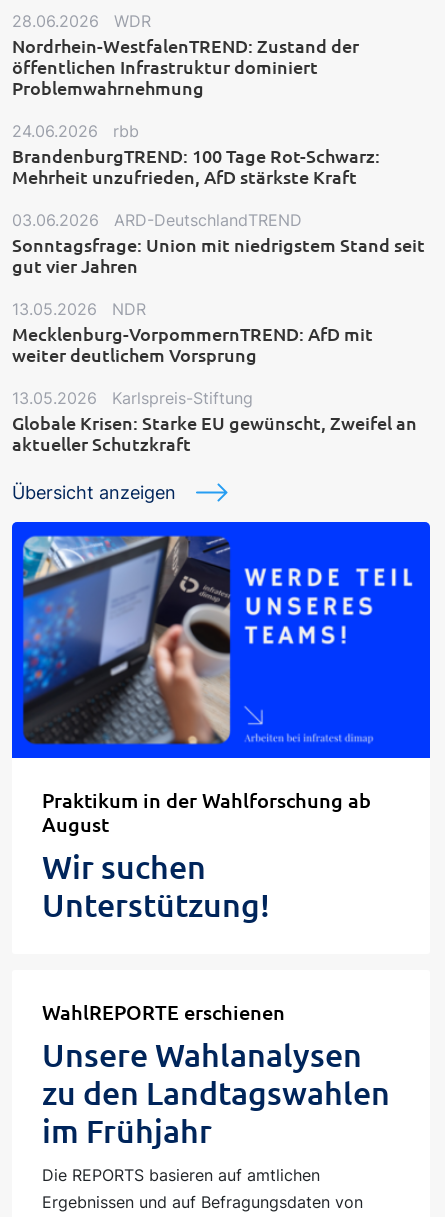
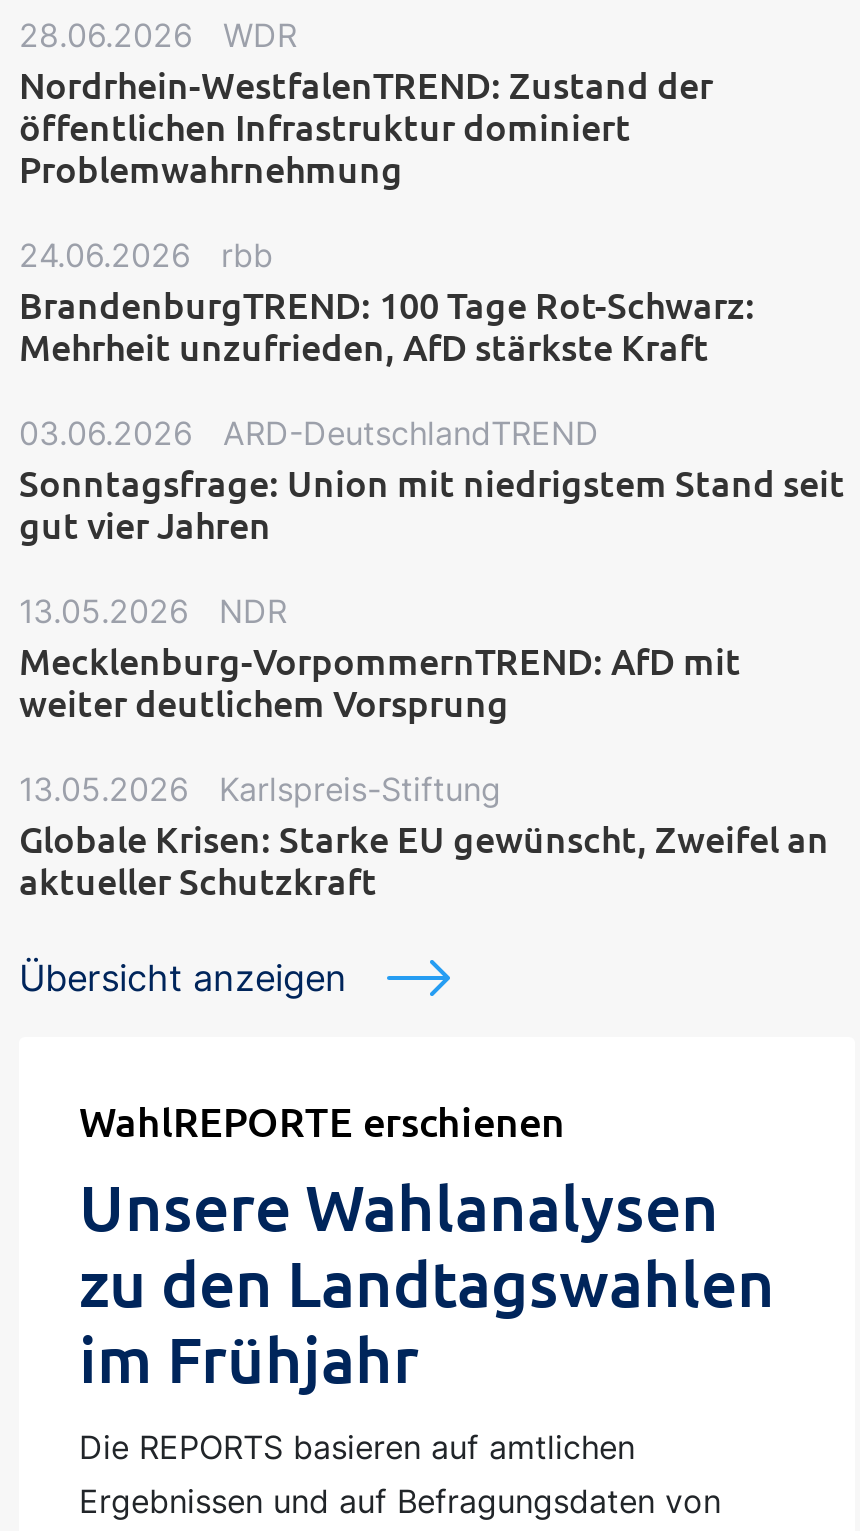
[11,521,431,924] [image] | Praktikum in der Wahlforschung ab | August | Wir suchen | Unterstützung! -> none

